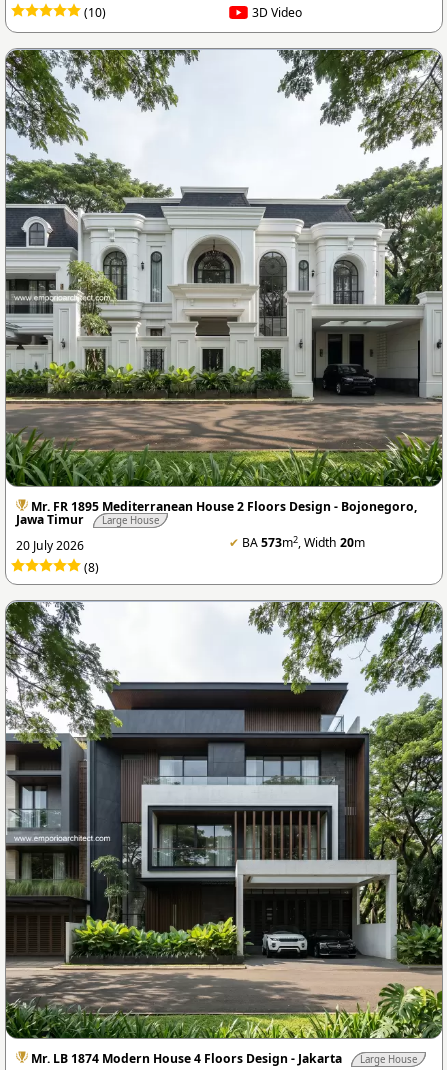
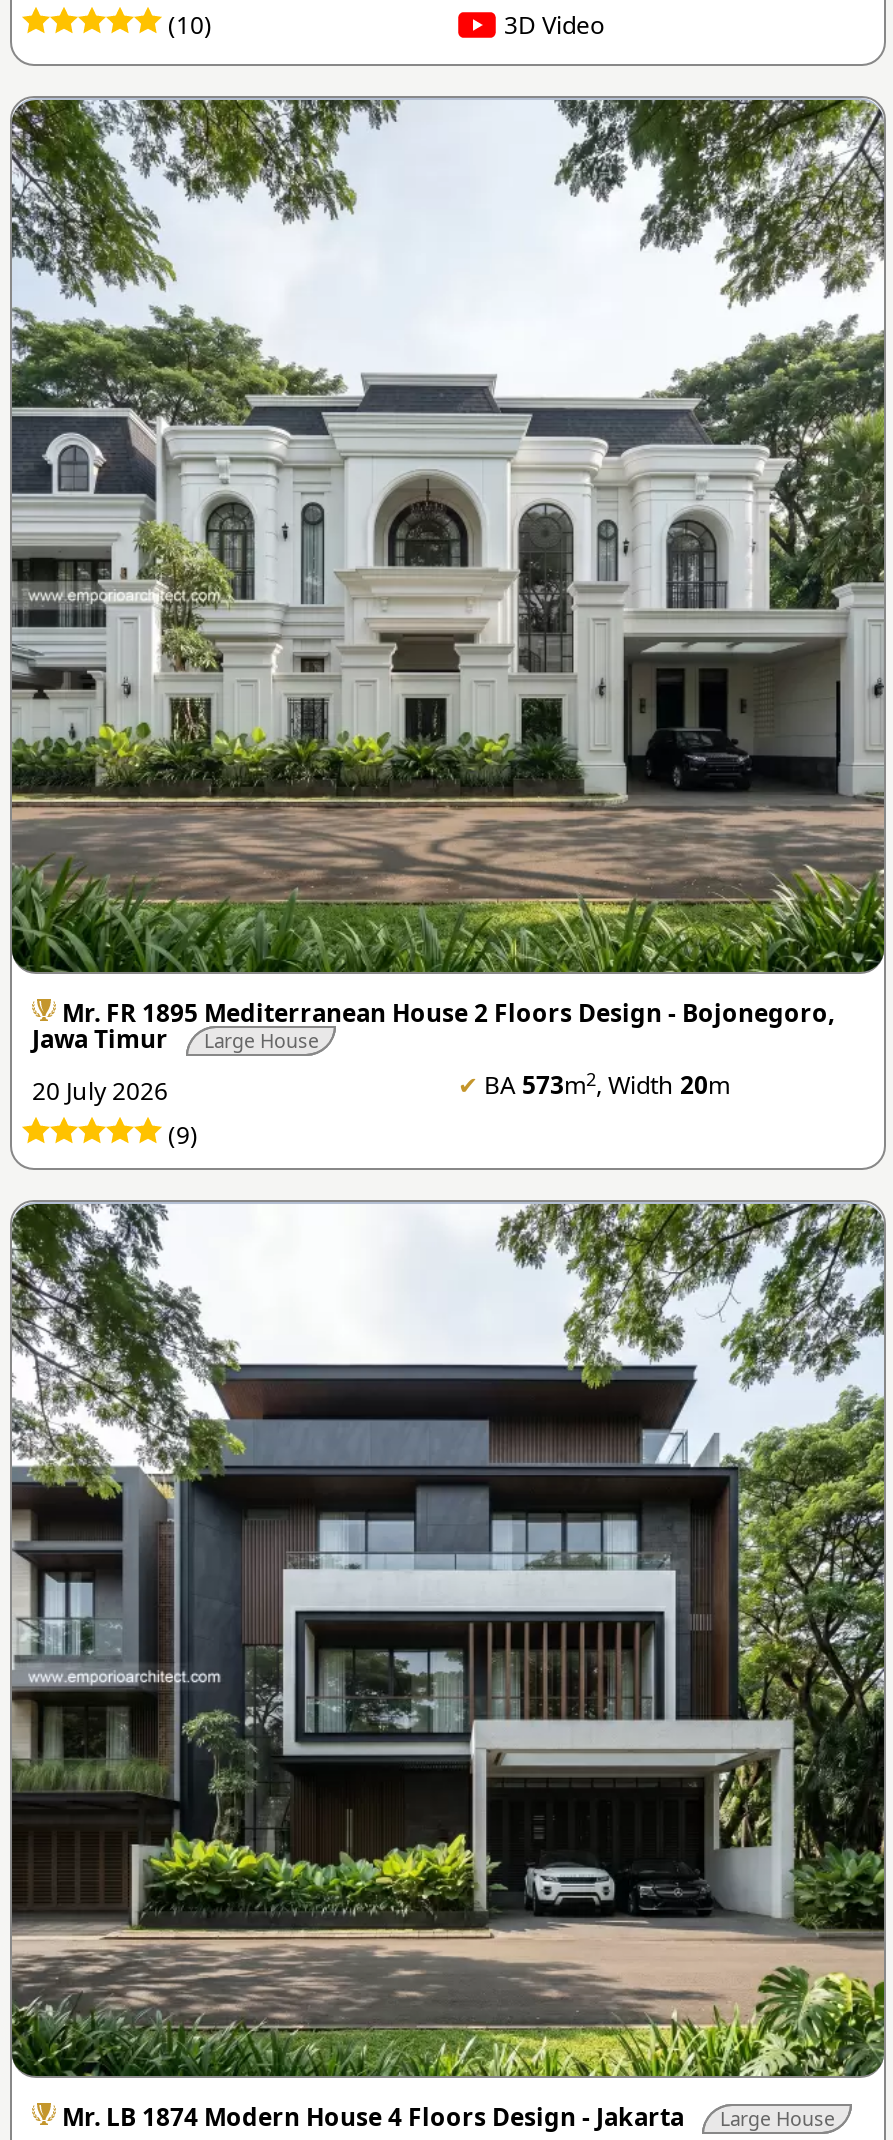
[81,559,99,576] (8) -> [162,1119,198,1153] (9)

